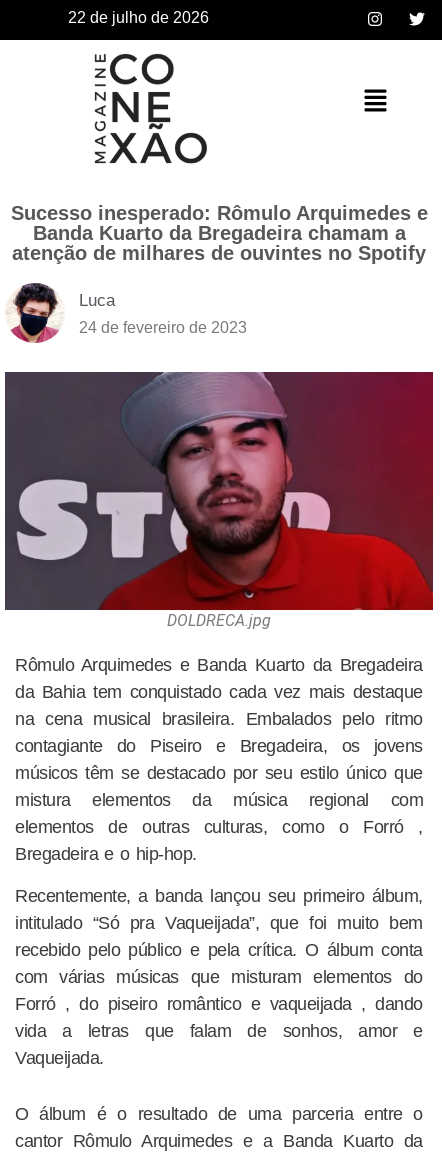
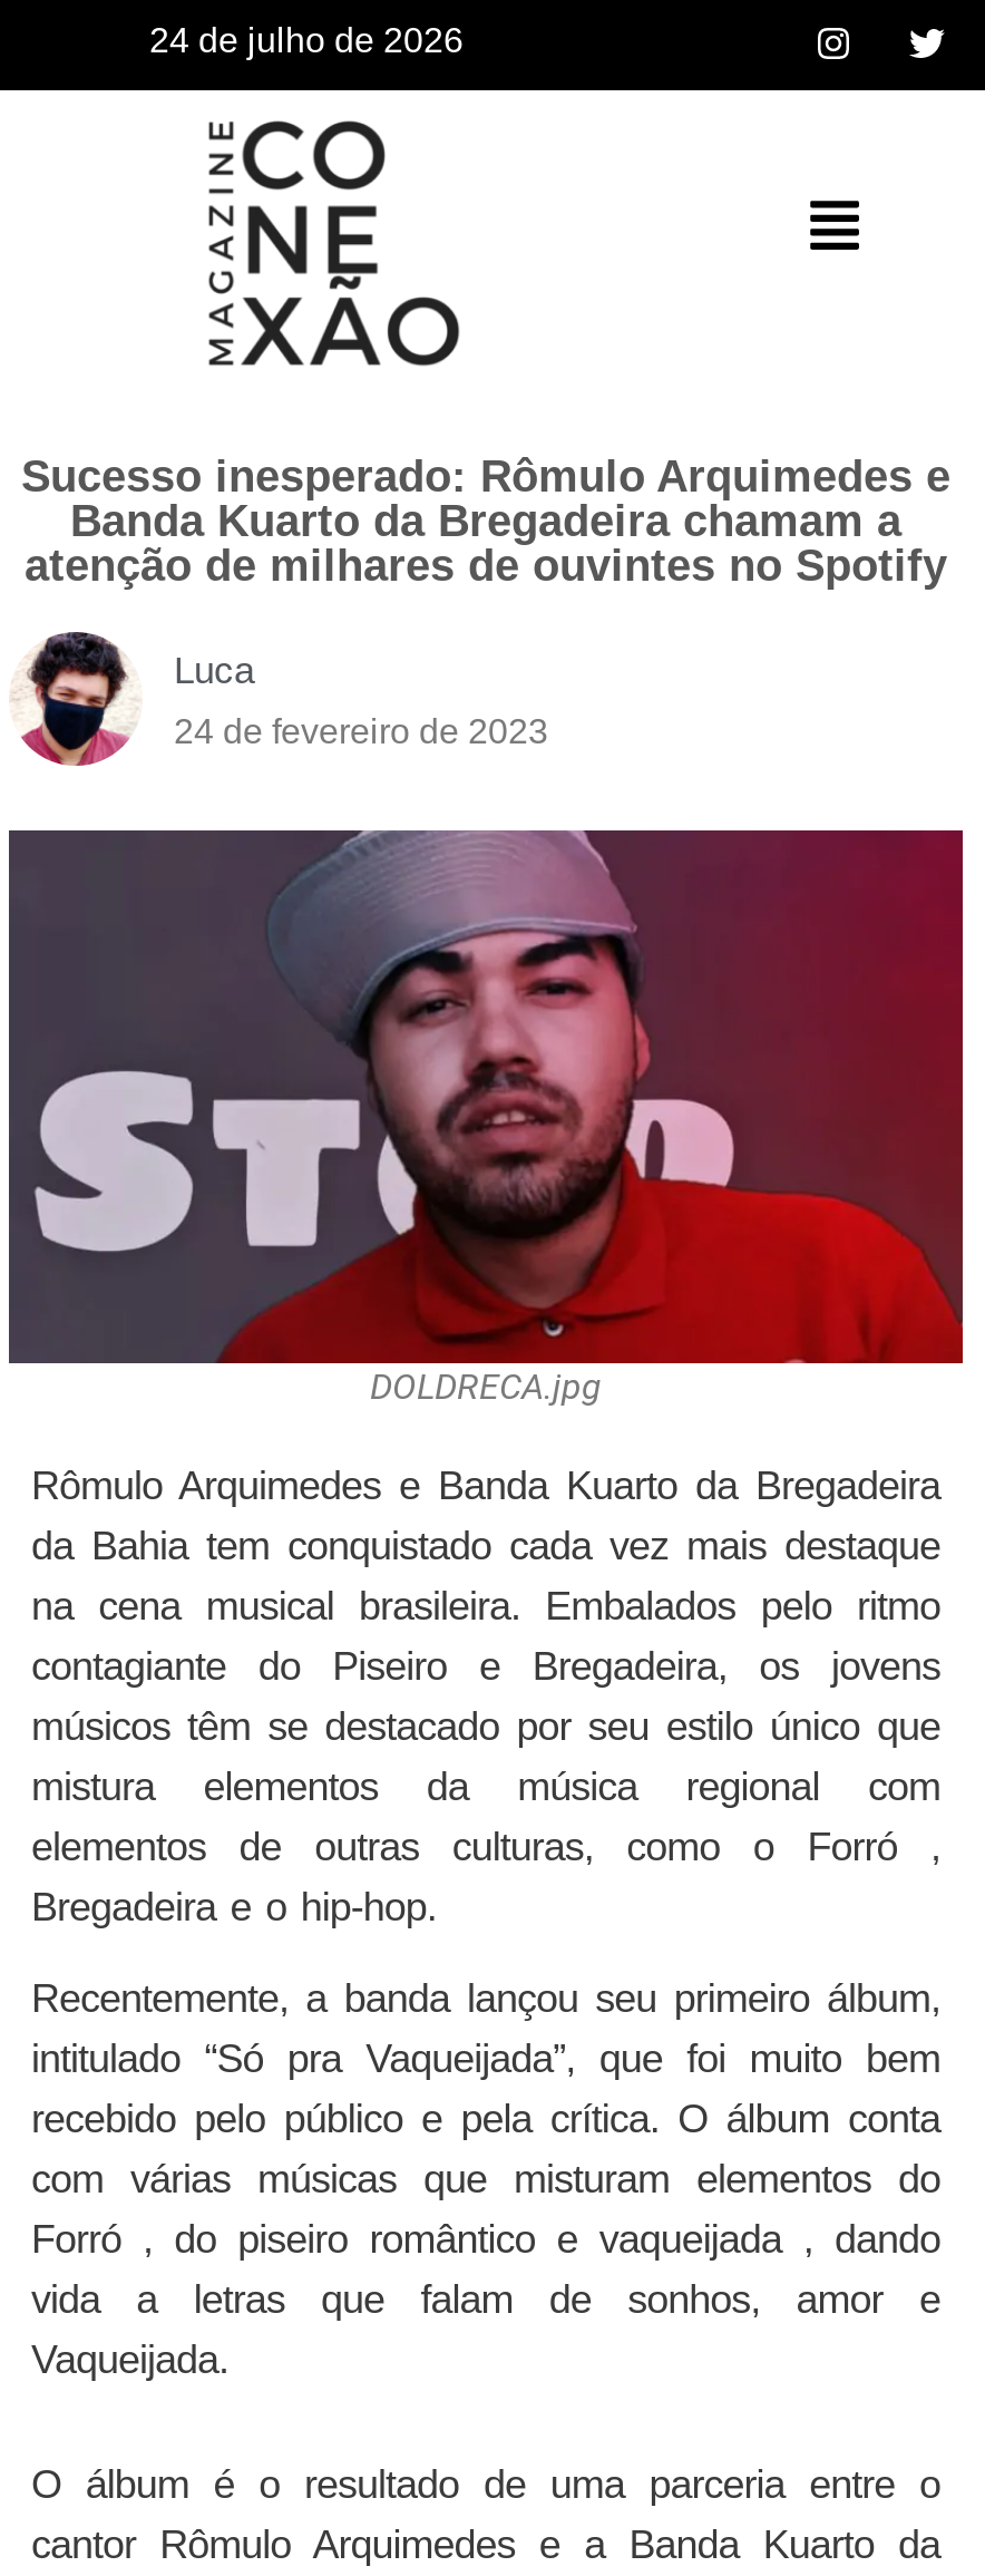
[68,9,209,26] 22 de julho de 2026 -> [149,21,464,59] 24 de julho de 2026

